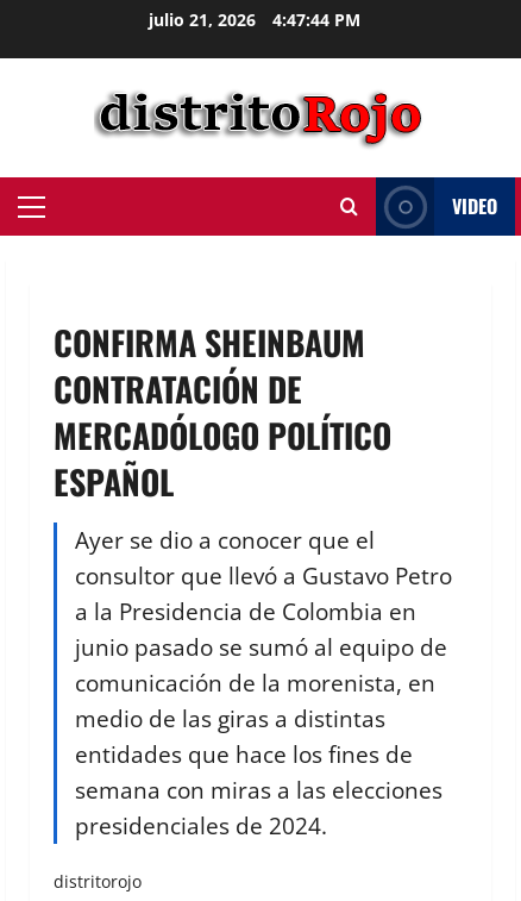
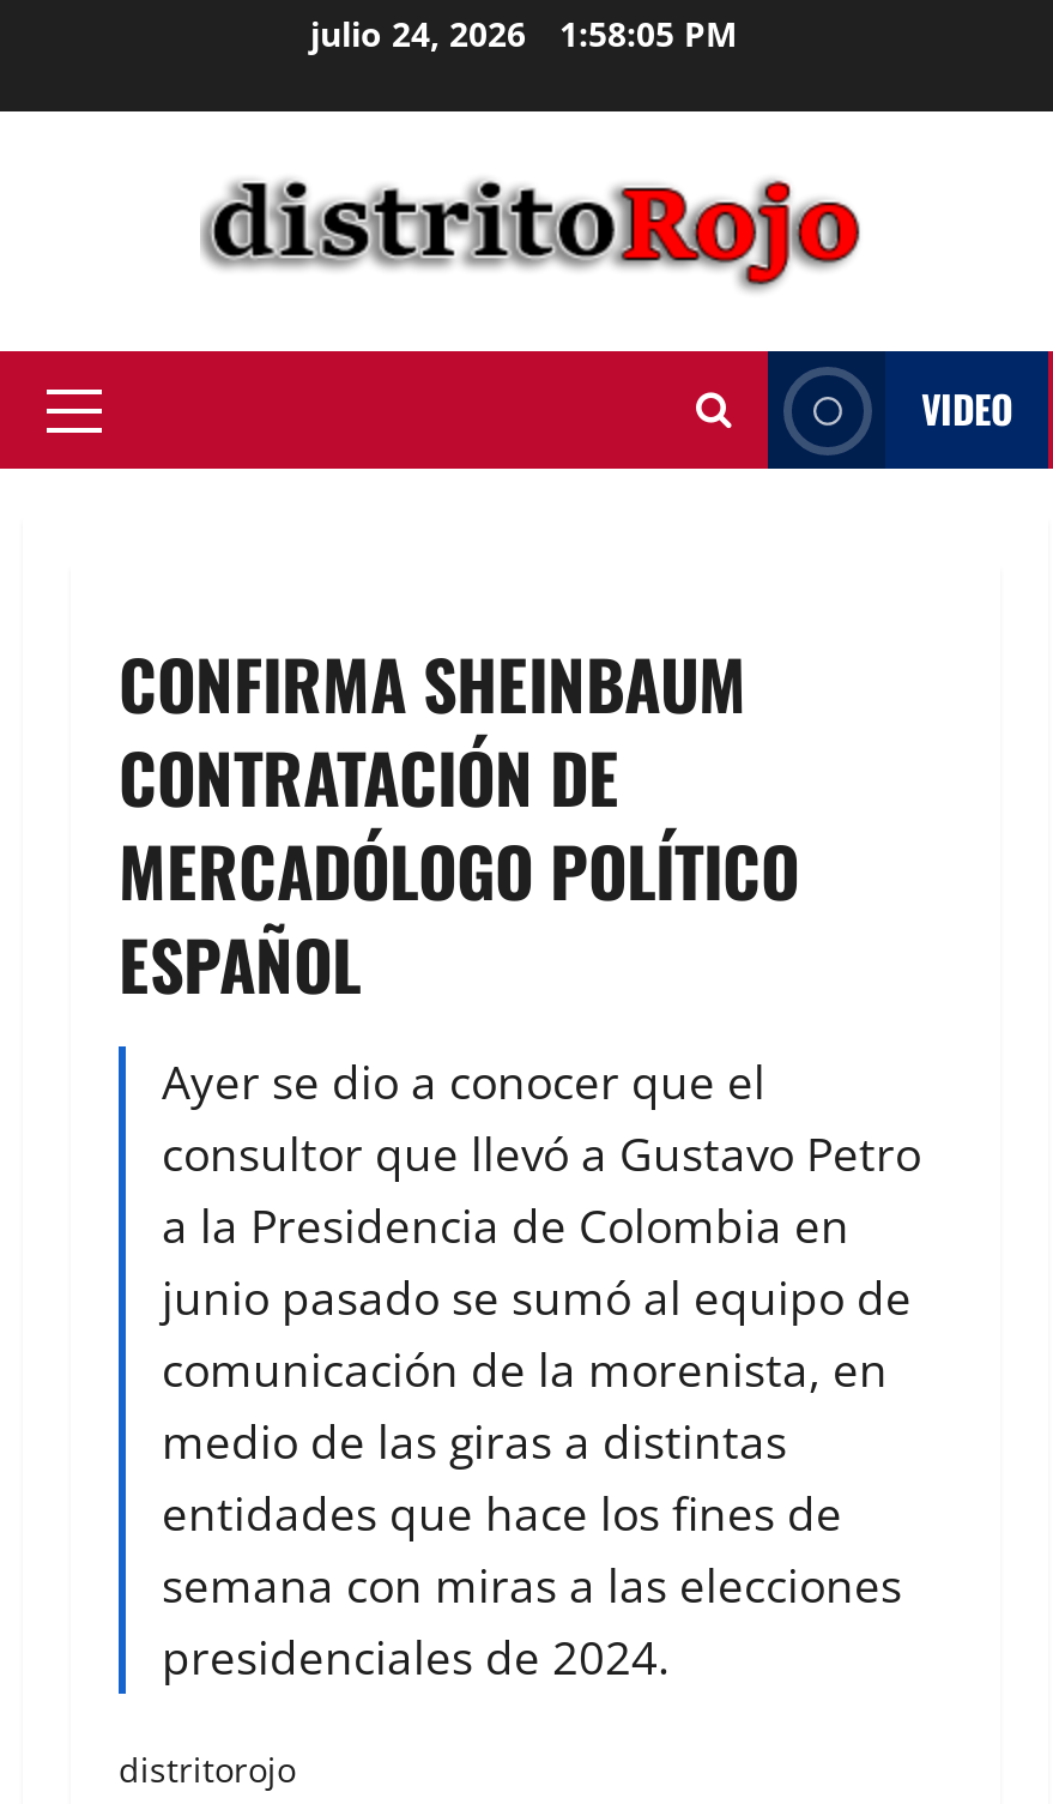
[149,8,360,31] julio 21, 2026 4:47:44 PM -> [310,11,737,56] julio 24, 2026 1:58:05 PM

